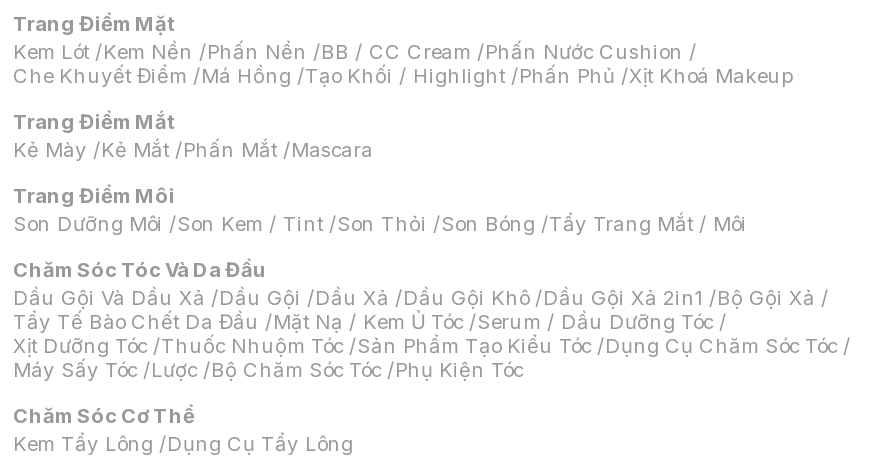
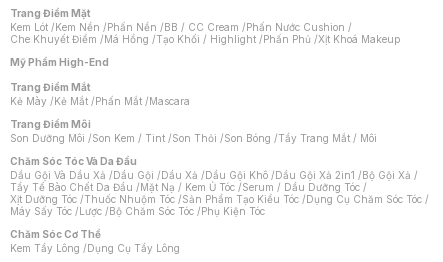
none -> [10,56,109,68] Mỹ Phẩm High-End

